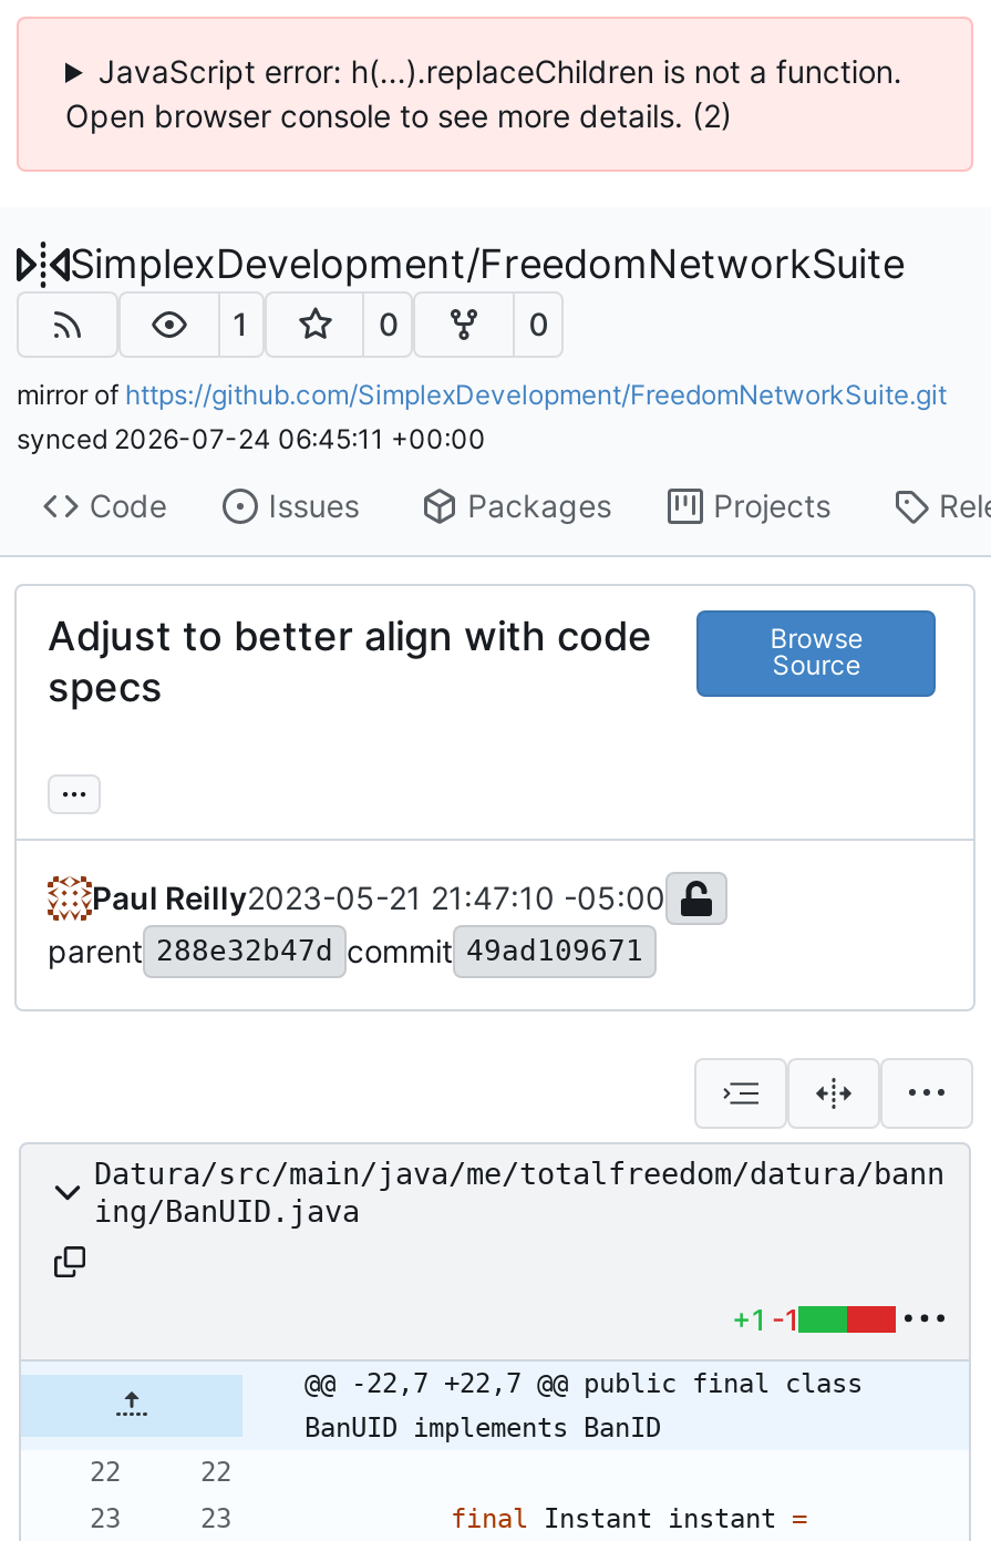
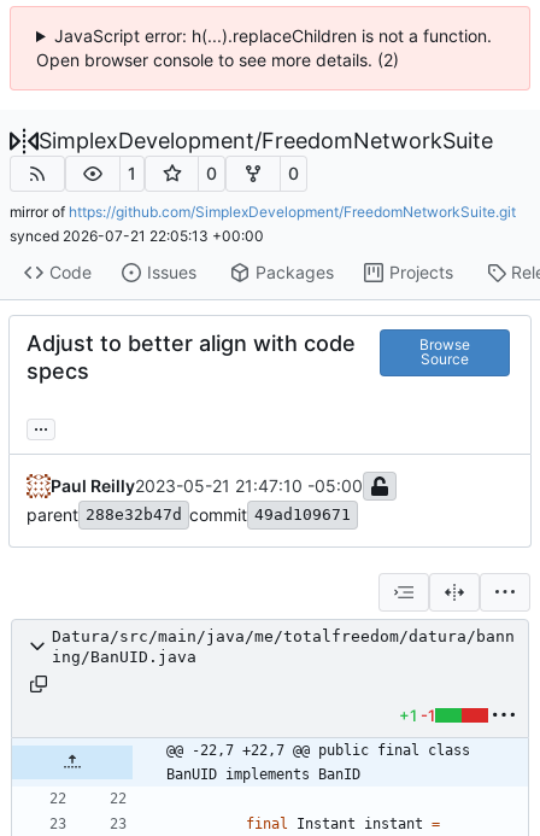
[17,421,486,454] synced 2026-07-24 06:45:11 +00:00 -> [10,226,264,244] synced 2026-07-21 22:05:13 +00:00

